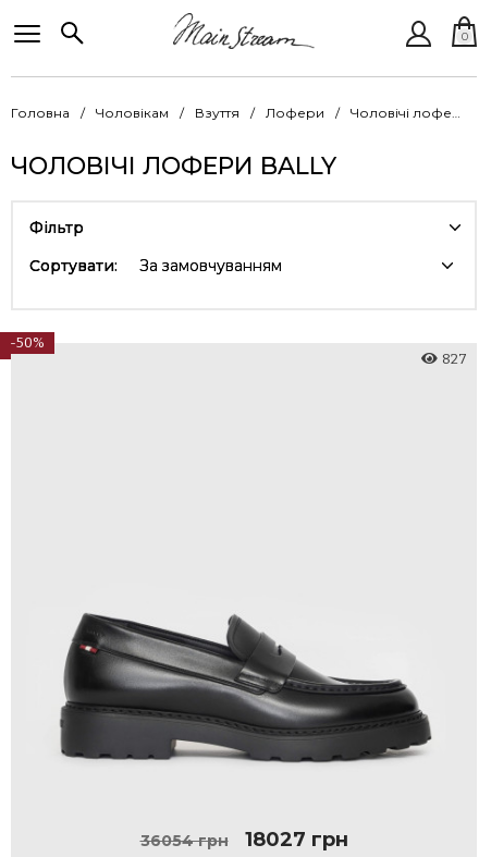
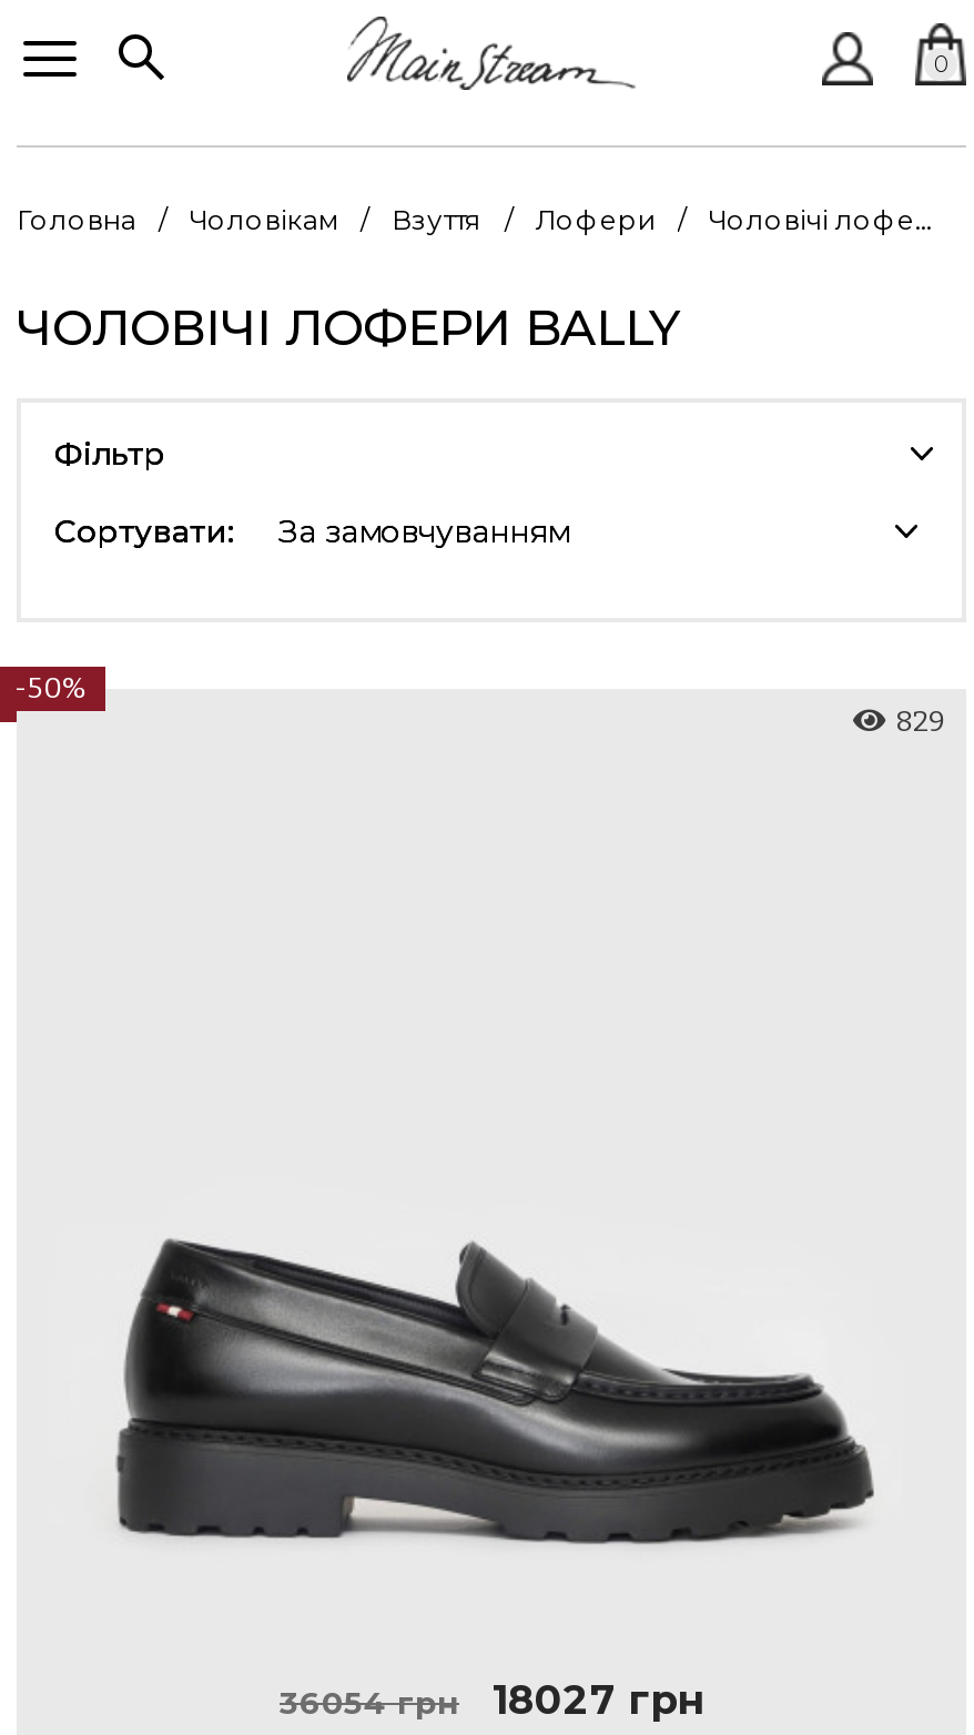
[442,351,467,367] 827 -> [895,704,946,738] 829

